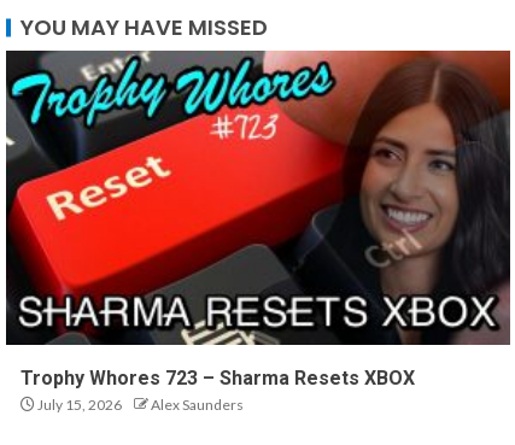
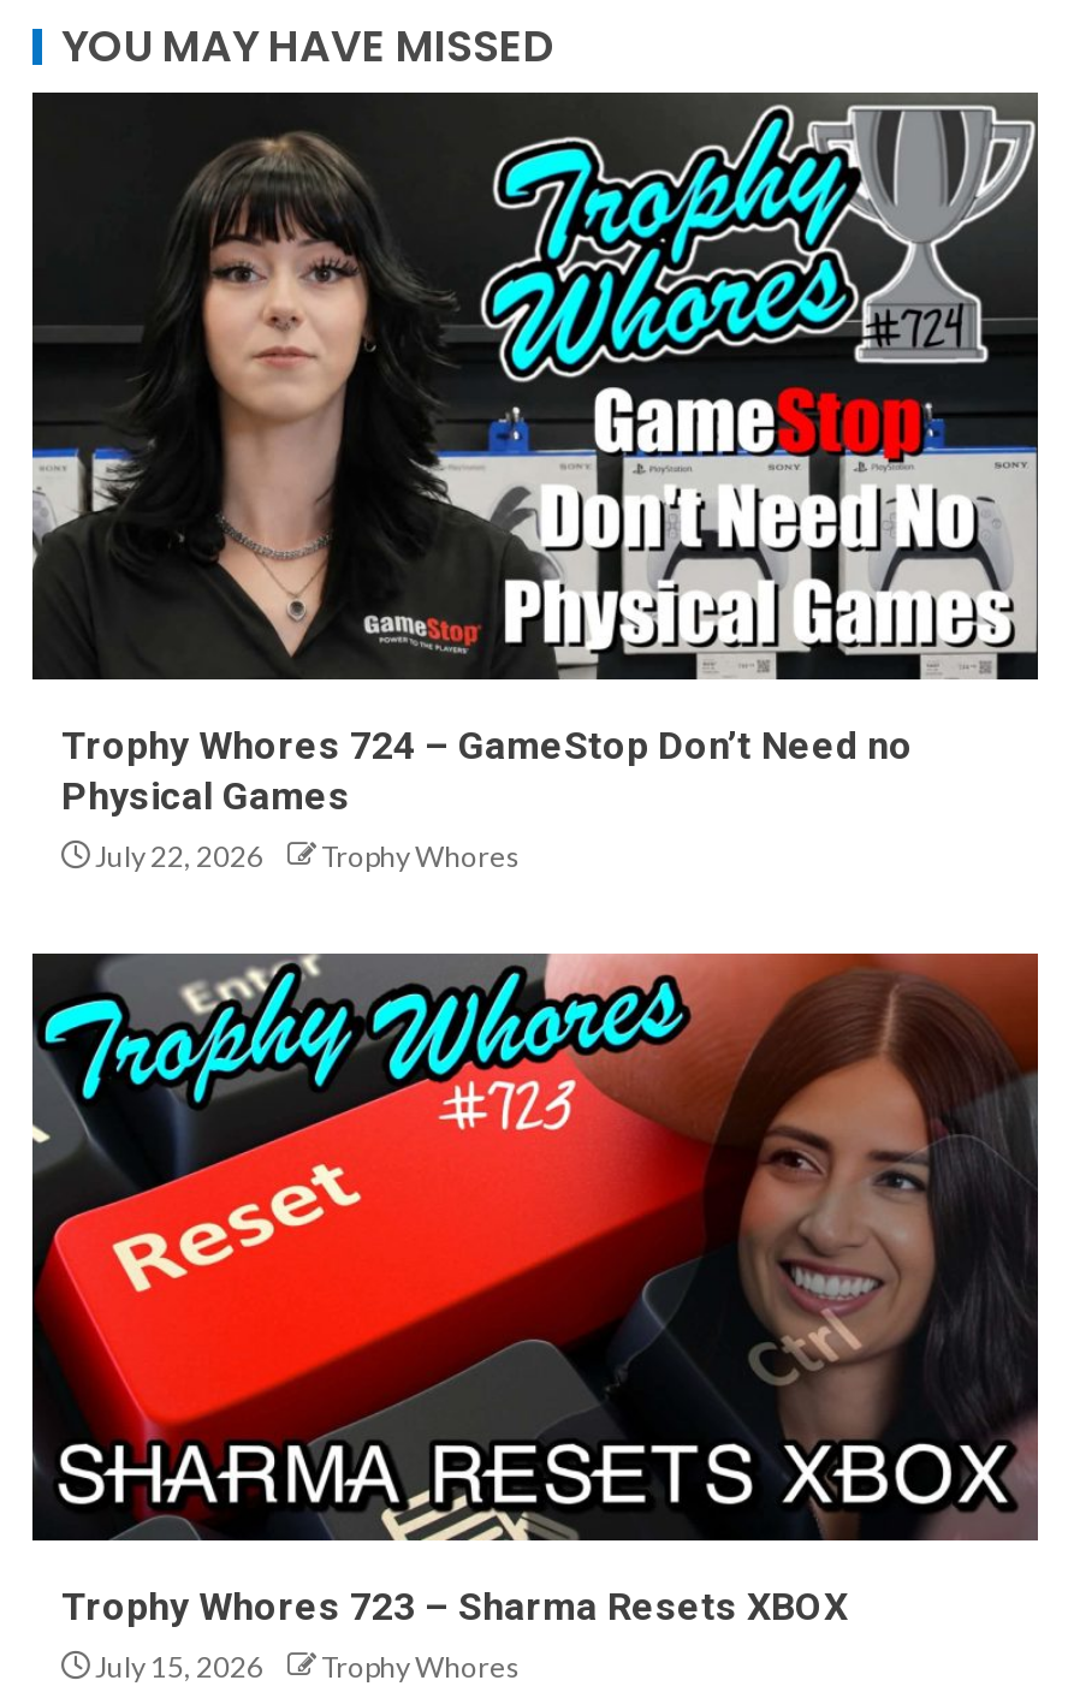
none -> [30,90,1038,875] [image] | Trophy Whores 724 – GameStop Don’t Need no | Physical Games | July 22, 2026 | Trophy Whores
[151,396,244,414] Alex Saunders -> [321,1649,521,1685] Trophy Whores

